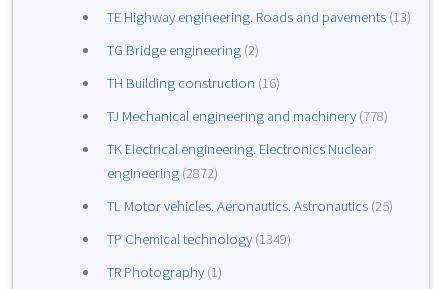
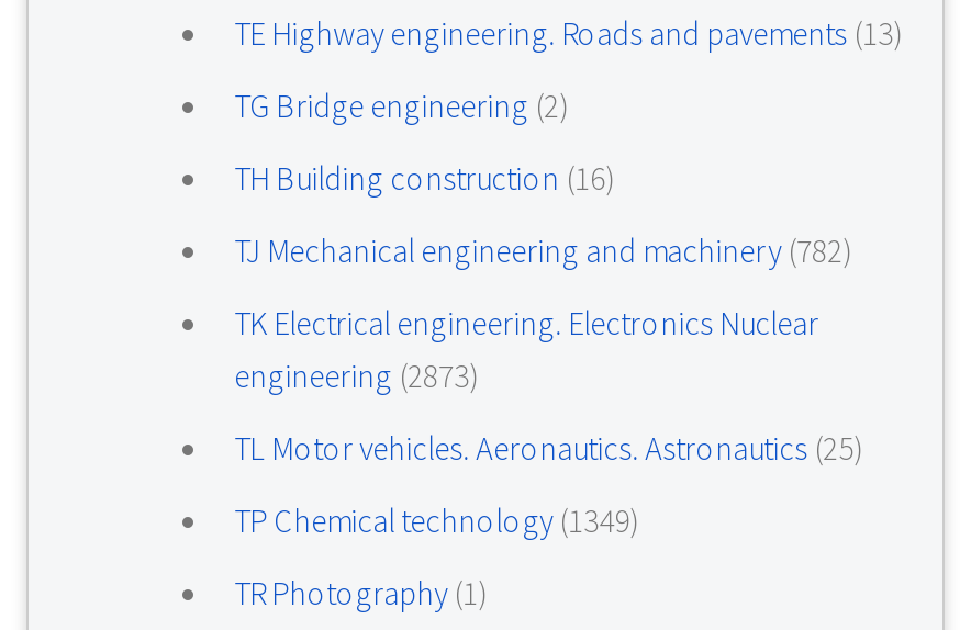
[107,107,388,125] TJ Mechanical engineering and machinery (778) -> [234,232,851,271] TJ Mechanical engineering and machinery (782)
[107,164,218,182] engineering (2872) -> [234,357,478,396] engineering (2873)

